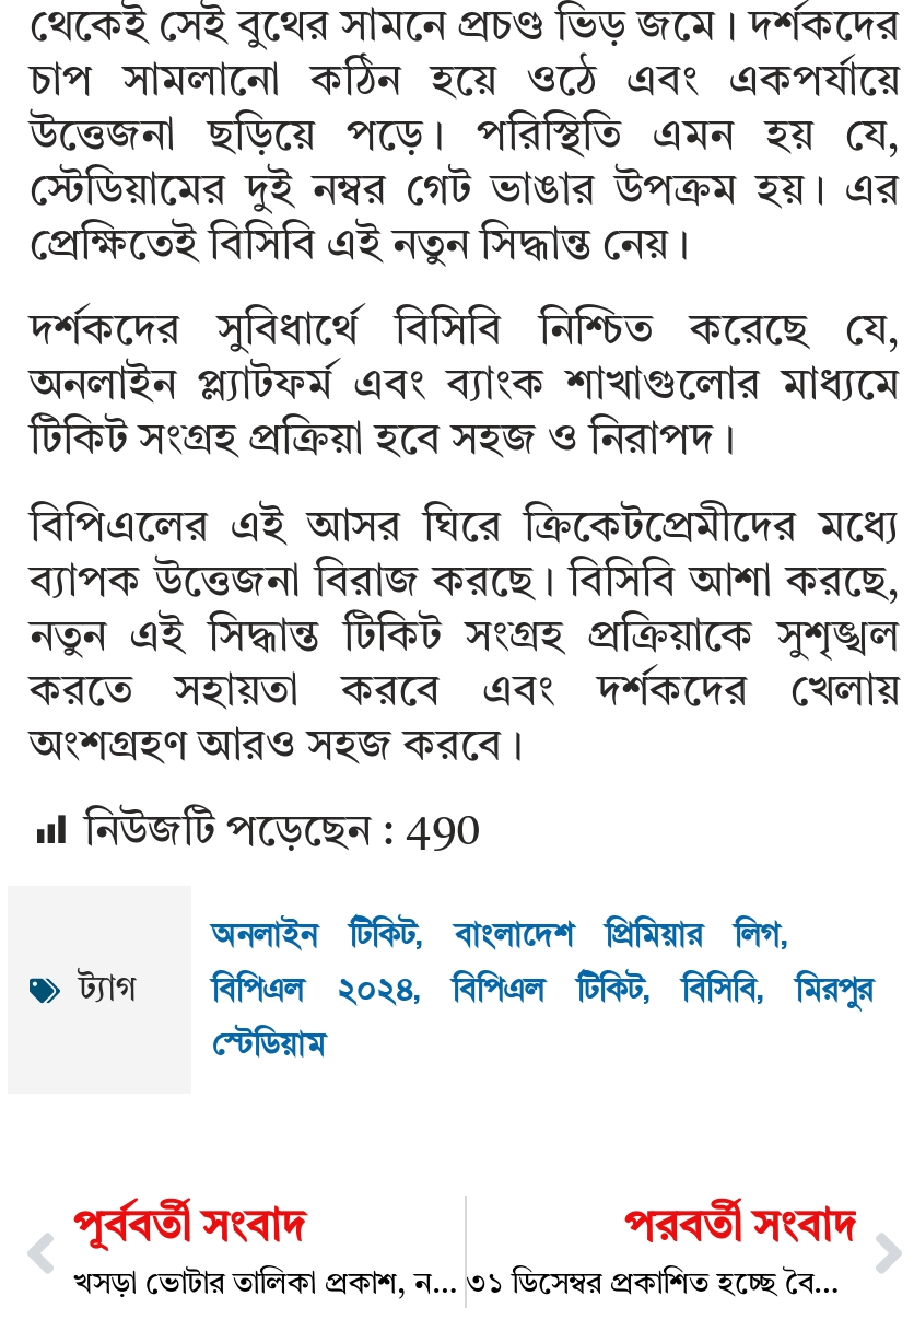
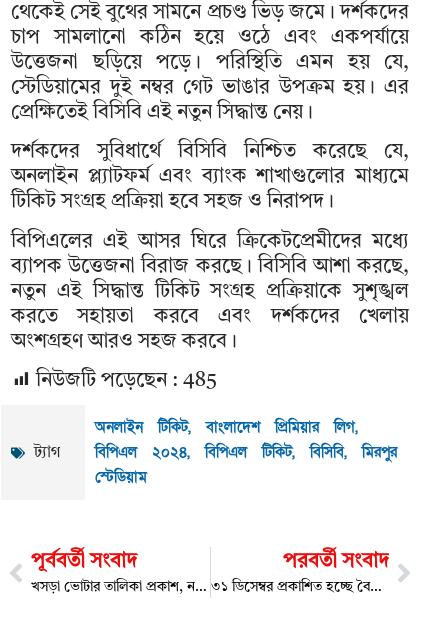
[84,811,480,855] নিউজটি পড়েছেন : 490 -> [36,371,217,391] নিউজটি পড়েছেন : 485

